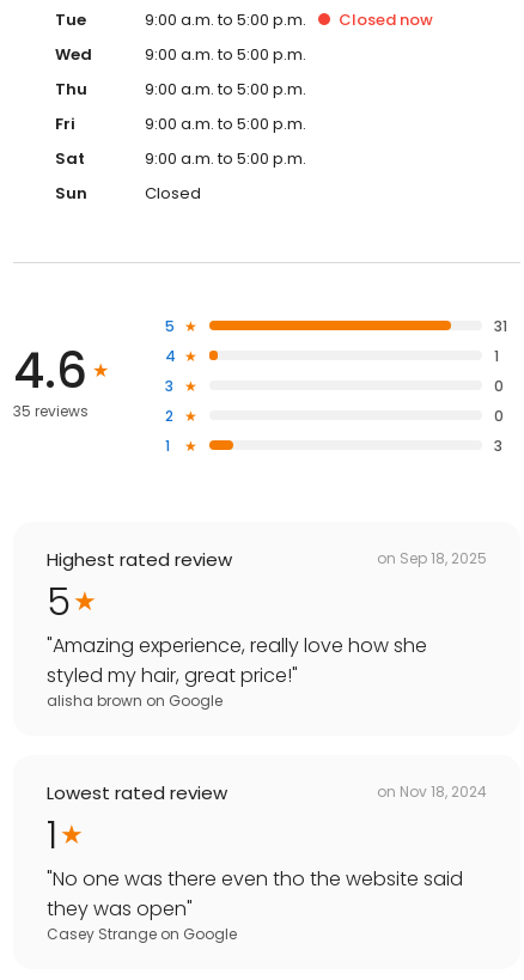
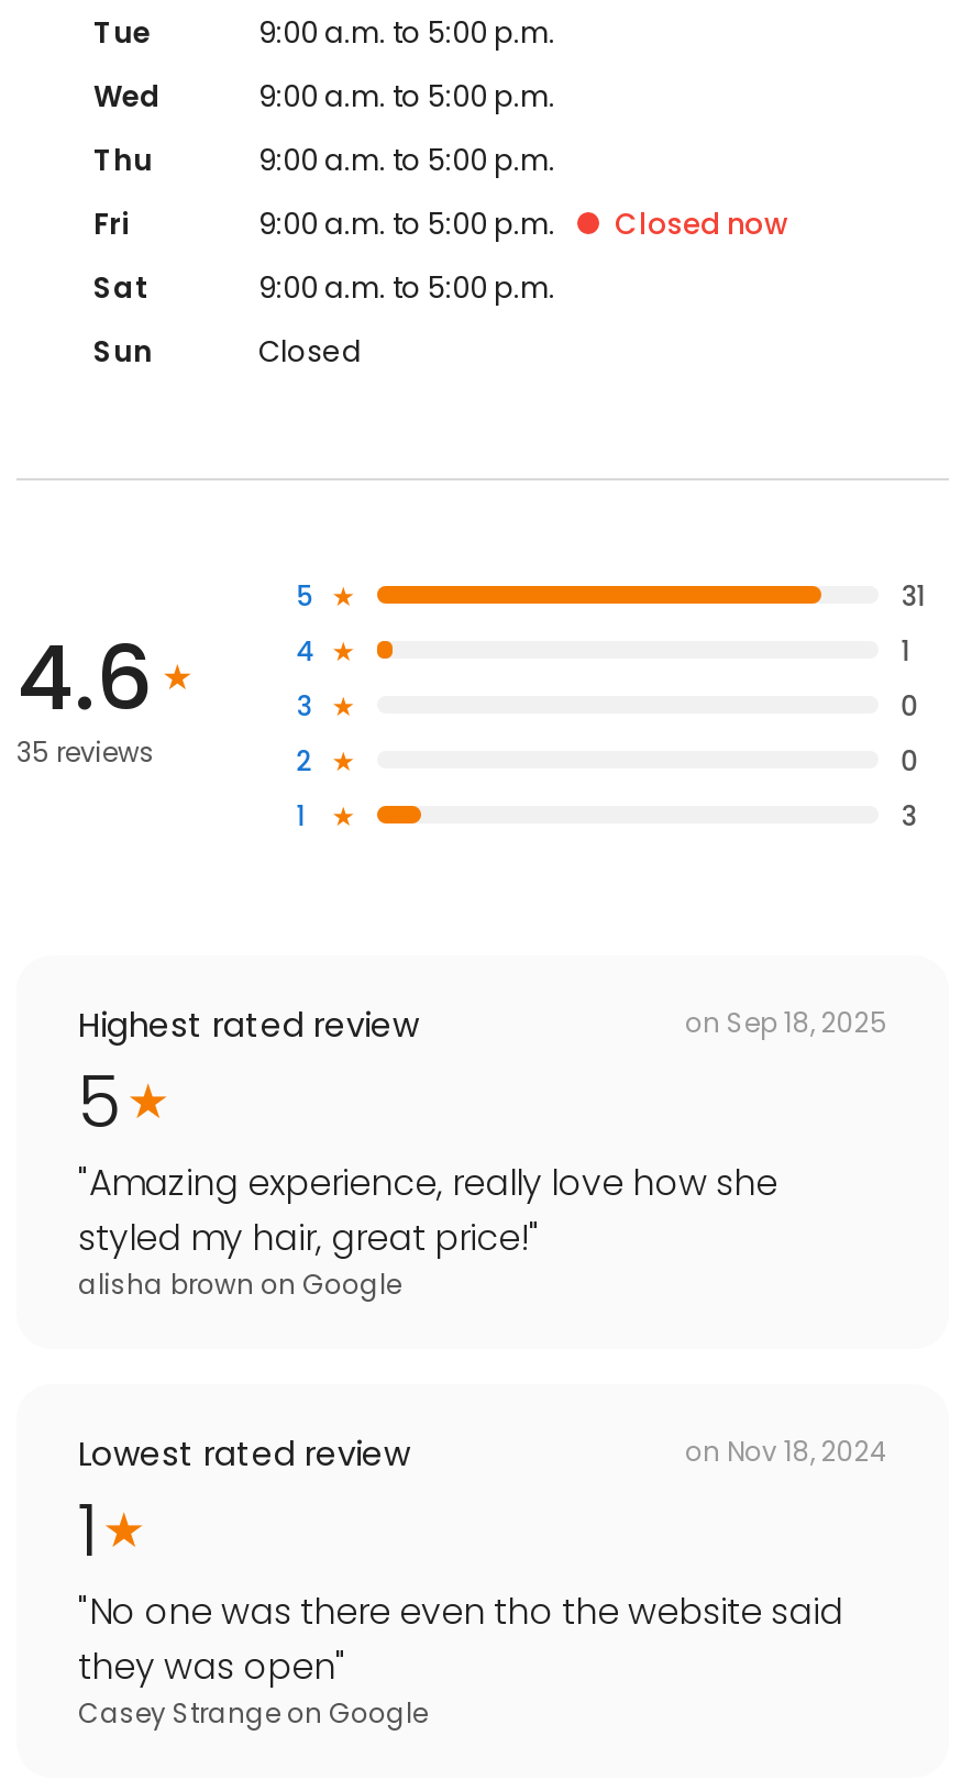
moved [339,8,433,31] -> [615,203,788,245]: Closed now

